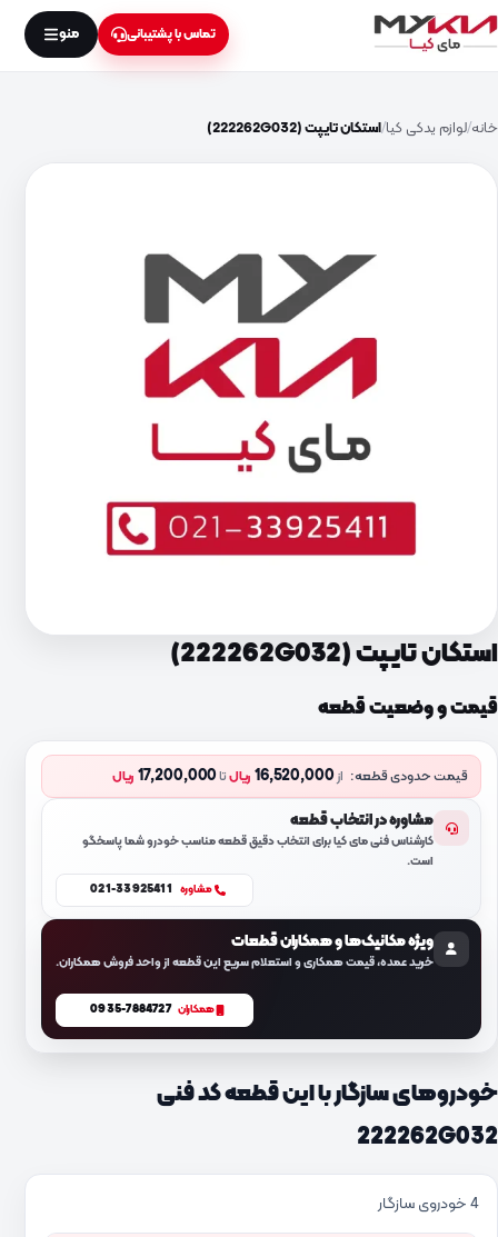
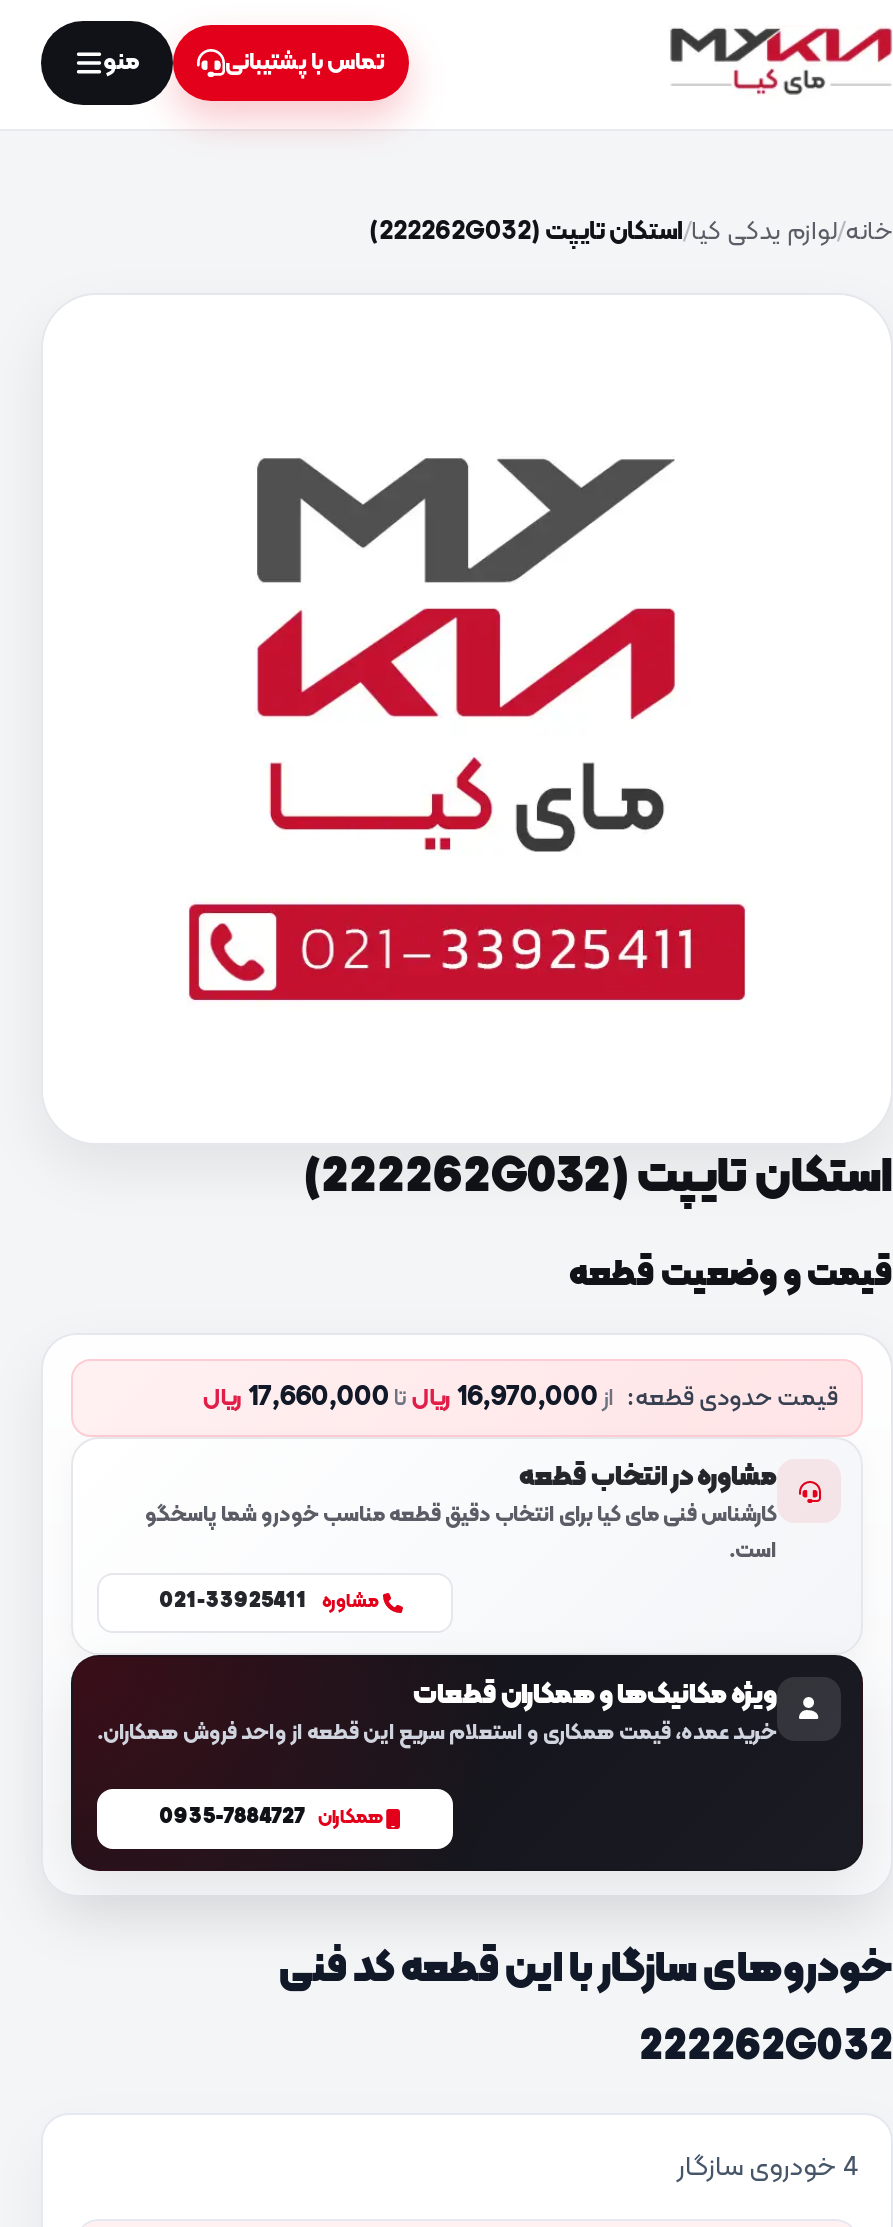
[112,765,468,788] قیمت حدودی قطعه: از 16,520,000 ریال تا 17,200,000 ریال -> [203,1377,839,1419] قیمت حدودی قطعه: از 16,970,000 ریال تا 17,660,000 ریال

